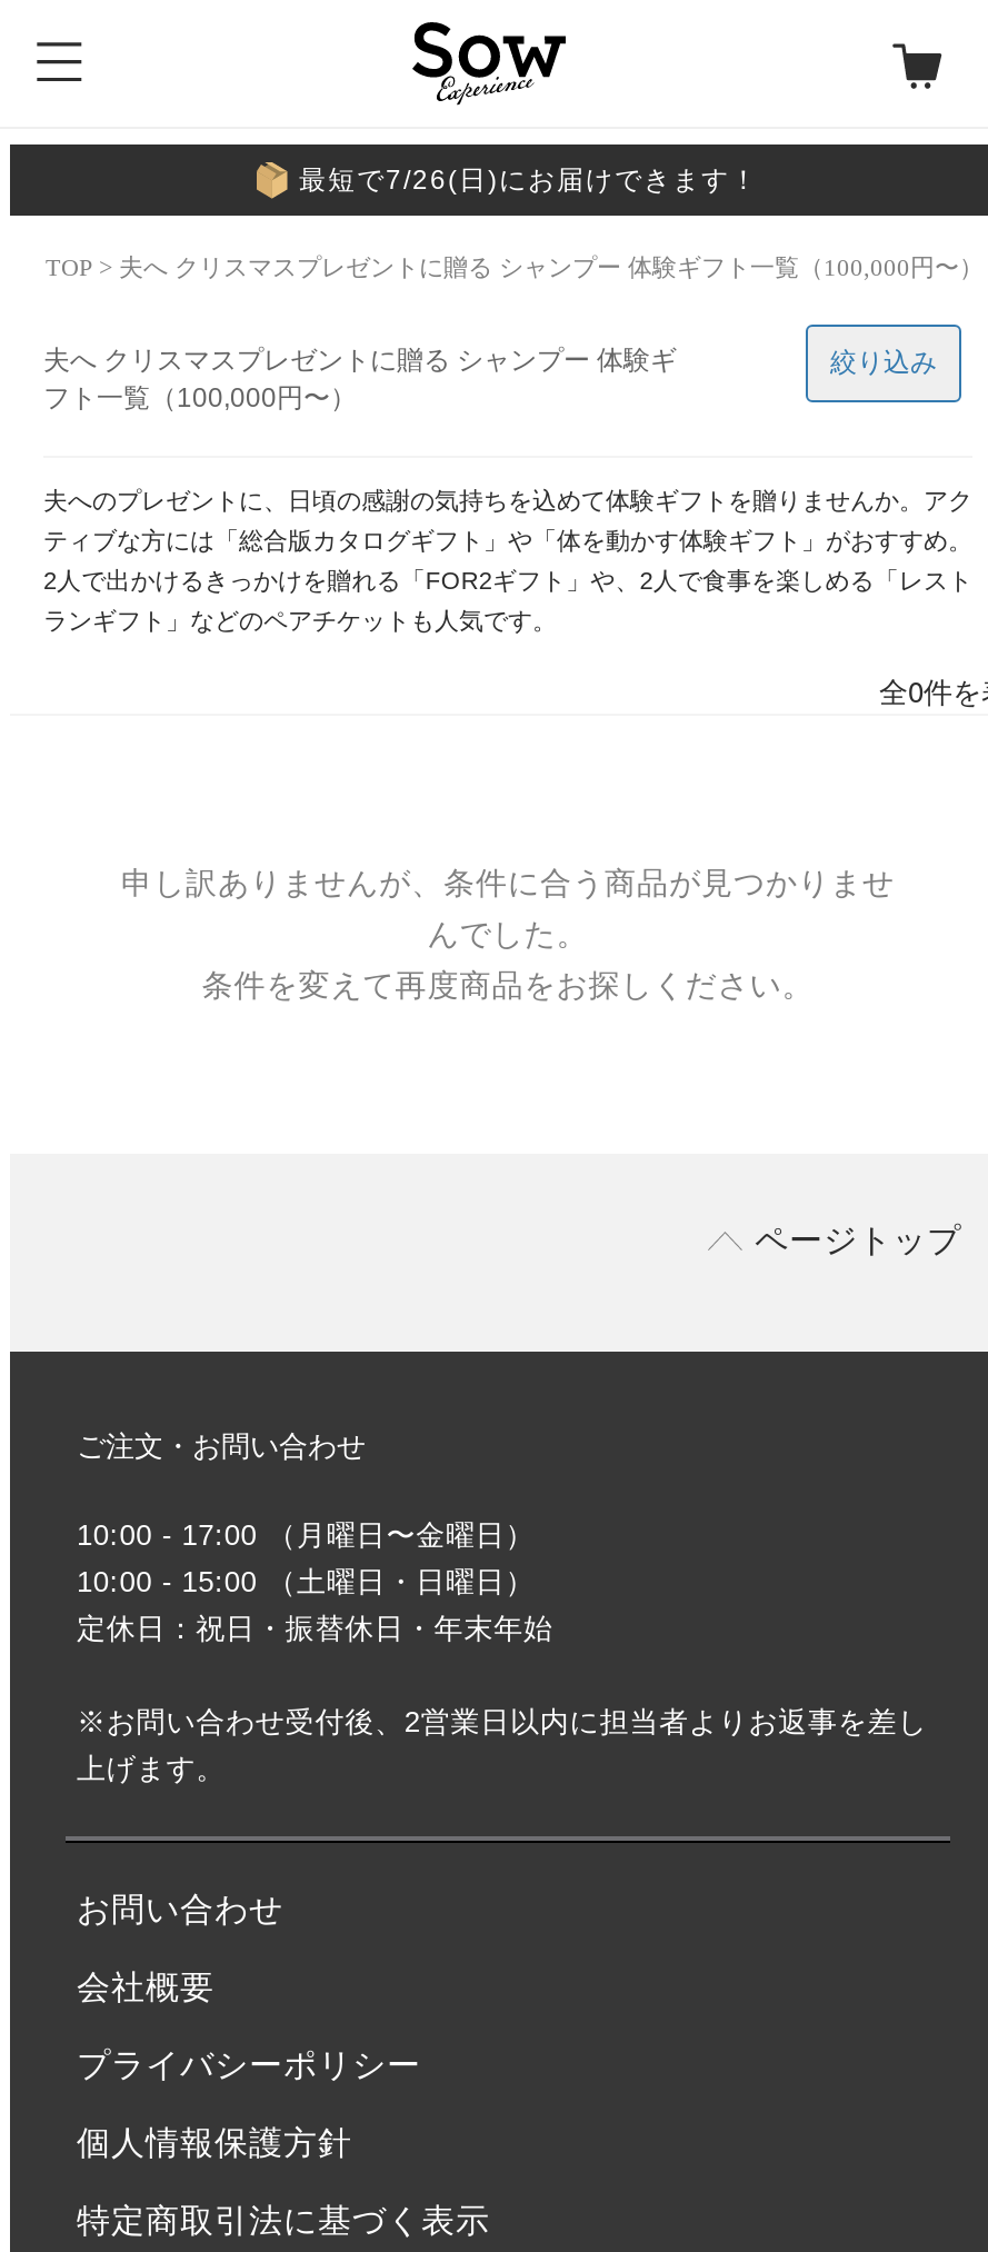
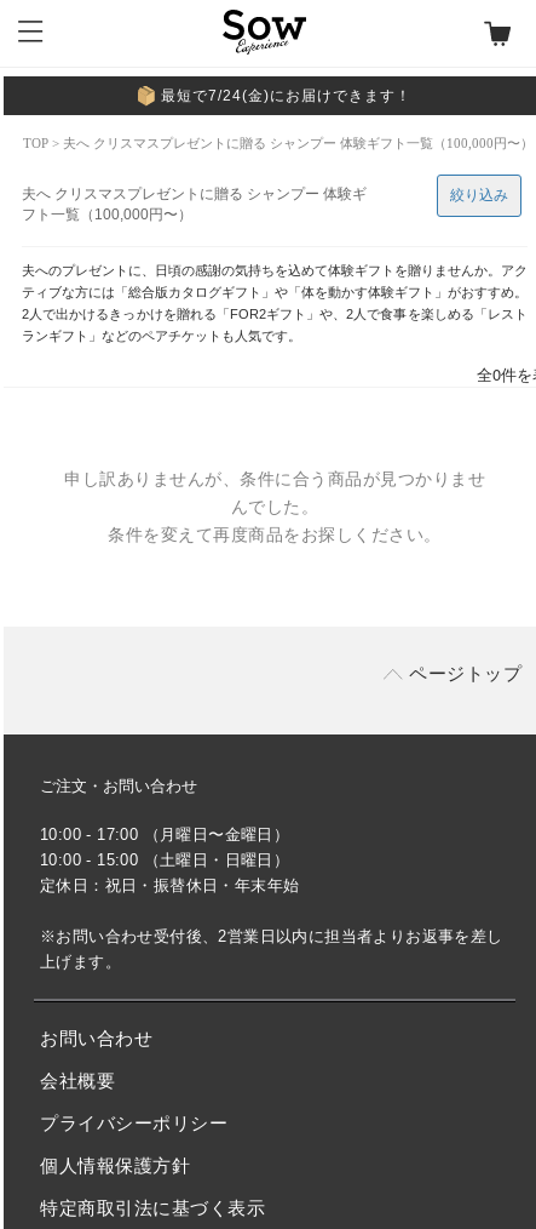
[299,165,759,196] 最短で7/26(日)にお届けできます！ -> [161,87,411,104] 最短で7/24(金)にお届けできます！

